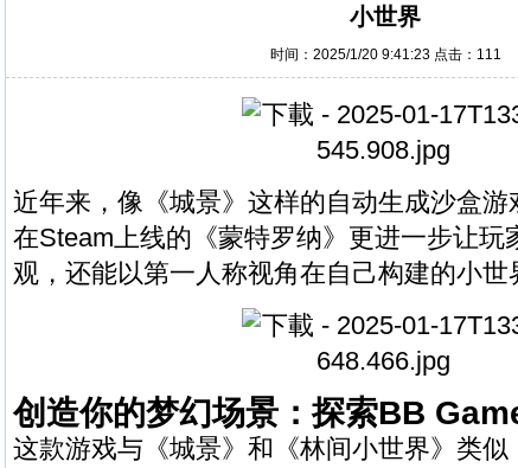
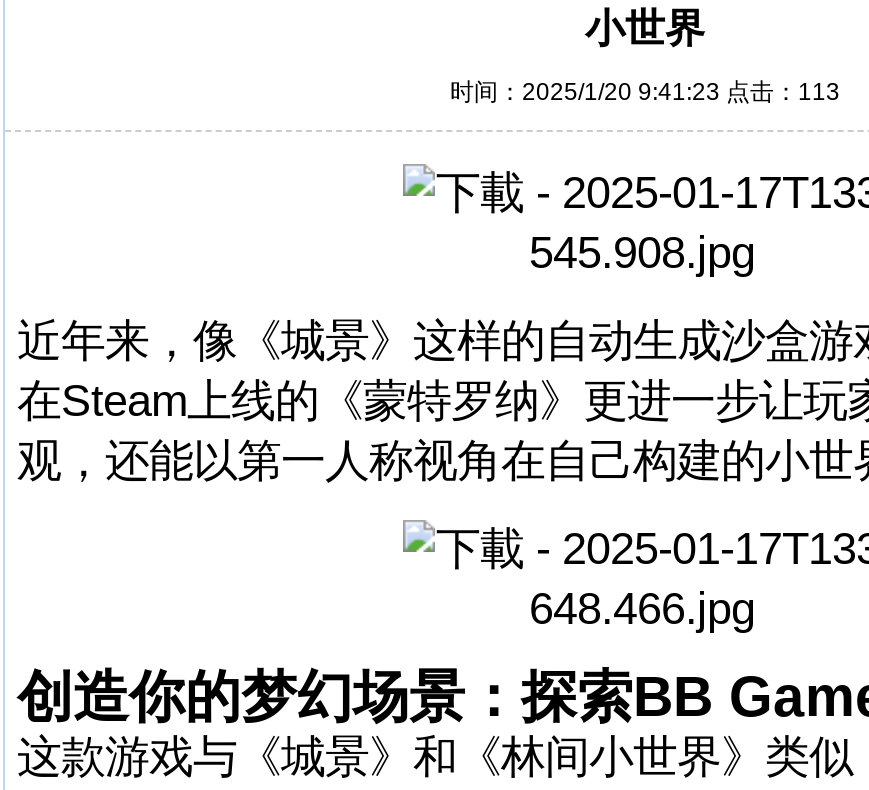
[270,46,501,63] 时间：2025/1/20 9:41:23 点击：111 -> [450,78,840,106] 时间：2025/1/20 9:41:23 点击：113

